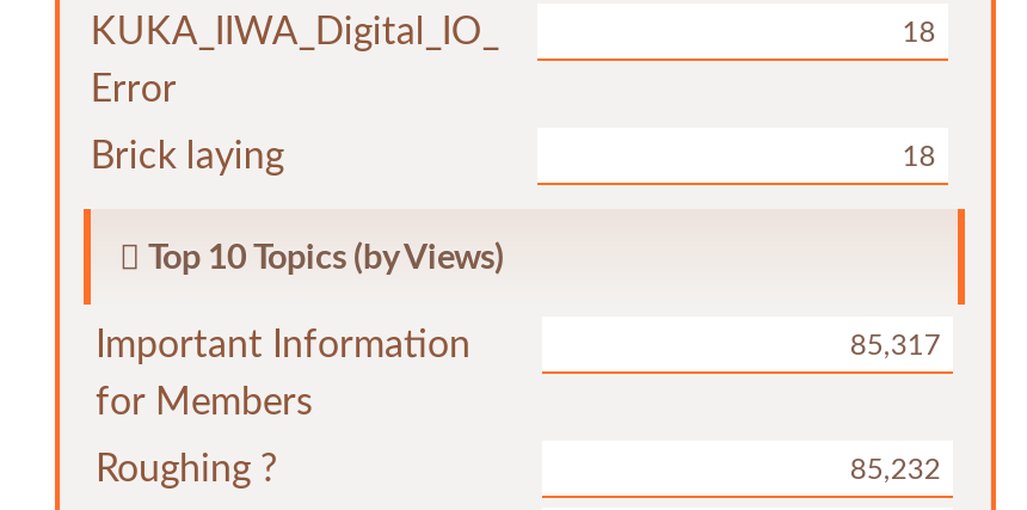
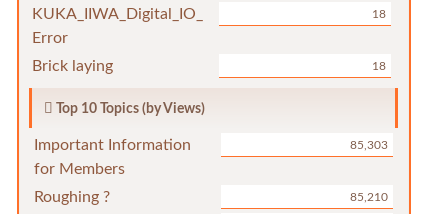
[850,331,941,360] 85,317 -> [350,139,388,151] 85,303
[850,455,941,484] 85,232 -> [350,191,388,203] 85,210

